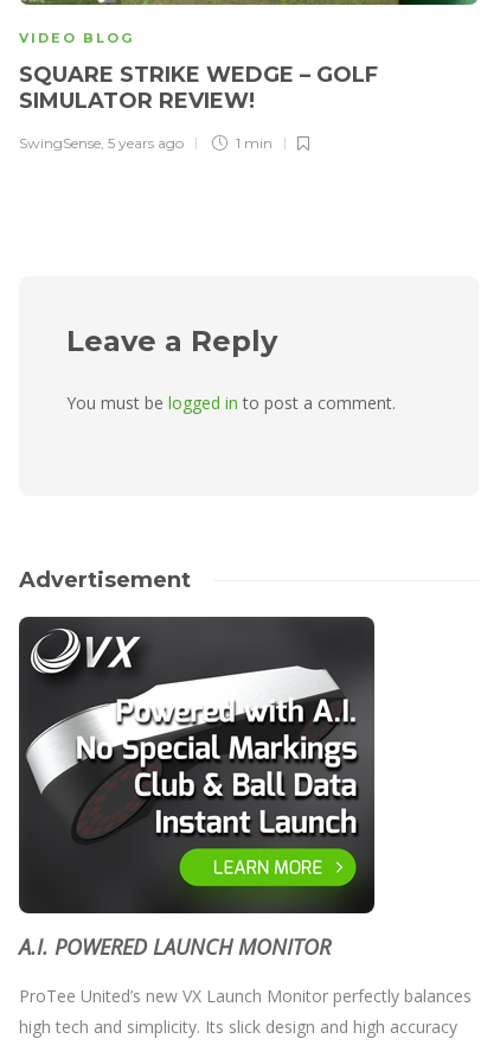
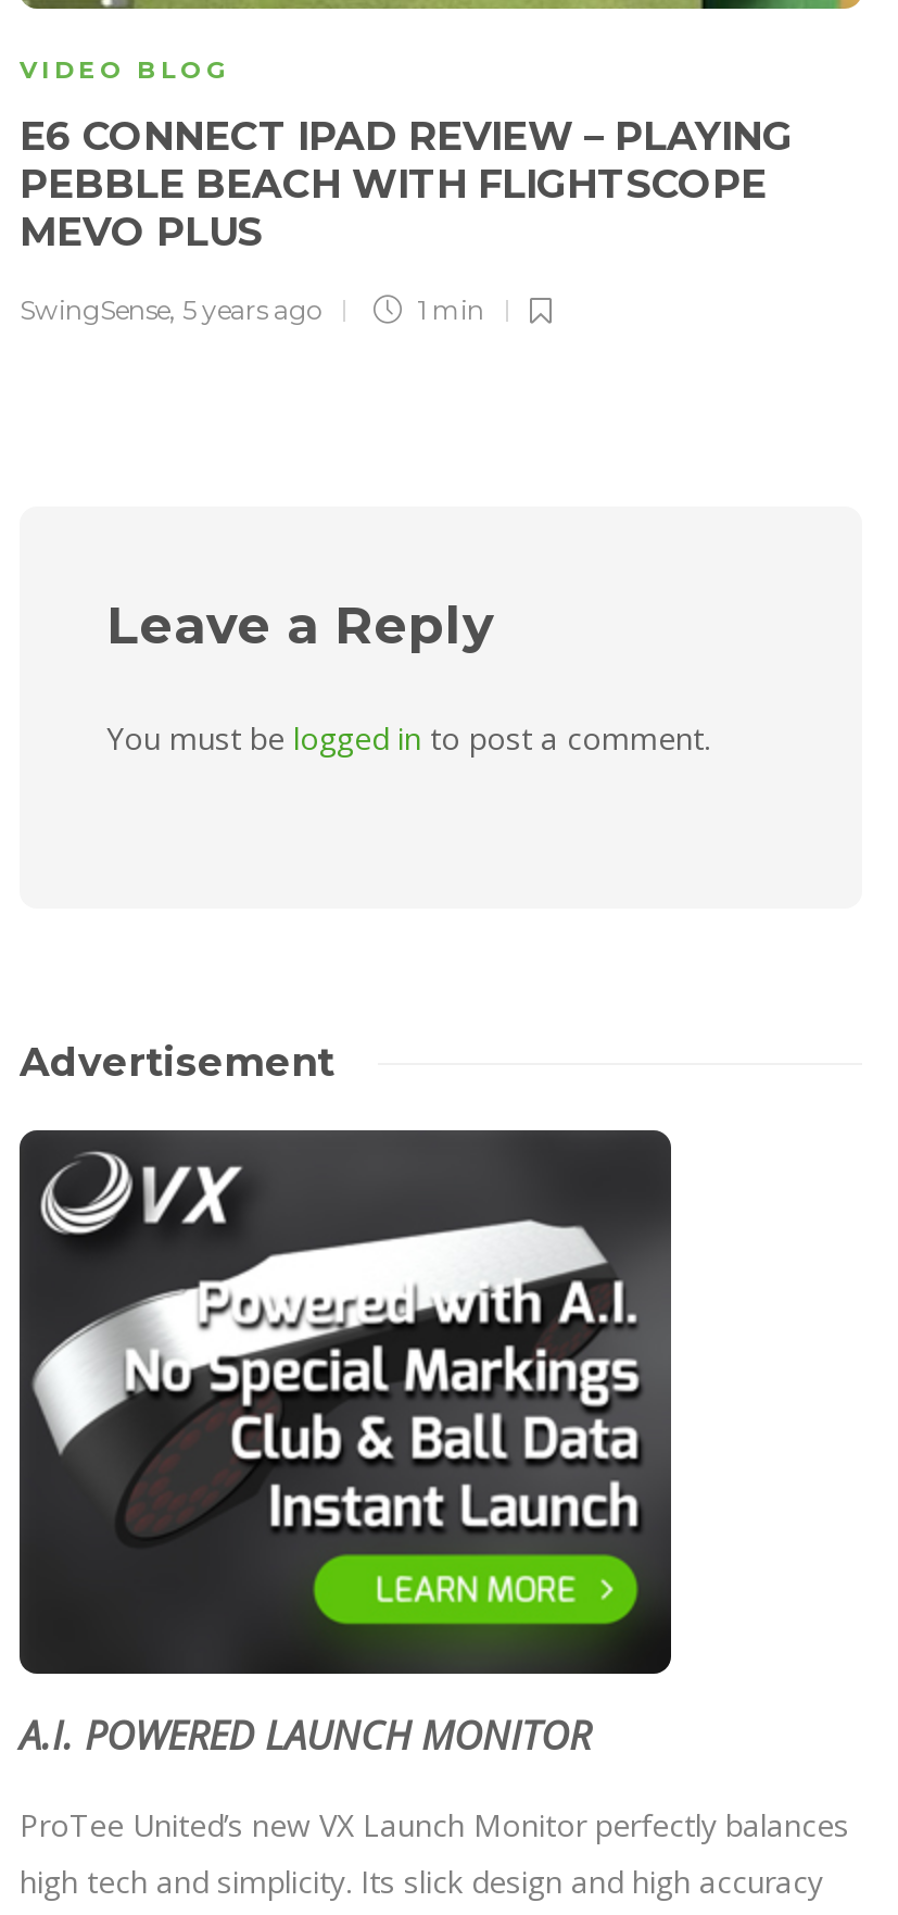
[19,62,378,114] SQUARE STRIKE WEDGE – GOLF | SIMULATOR REVIEW! -> [20,113,793,257] E6 CONNECT IPAD REVIEW – PLAYING | PEBBLE BEACH WITH FLIGHTSCOPE | MEVO PLUS
moved [19,134,273,152] -> [20,294,484,326]: SwingSense, 5 years ago | 1 min

